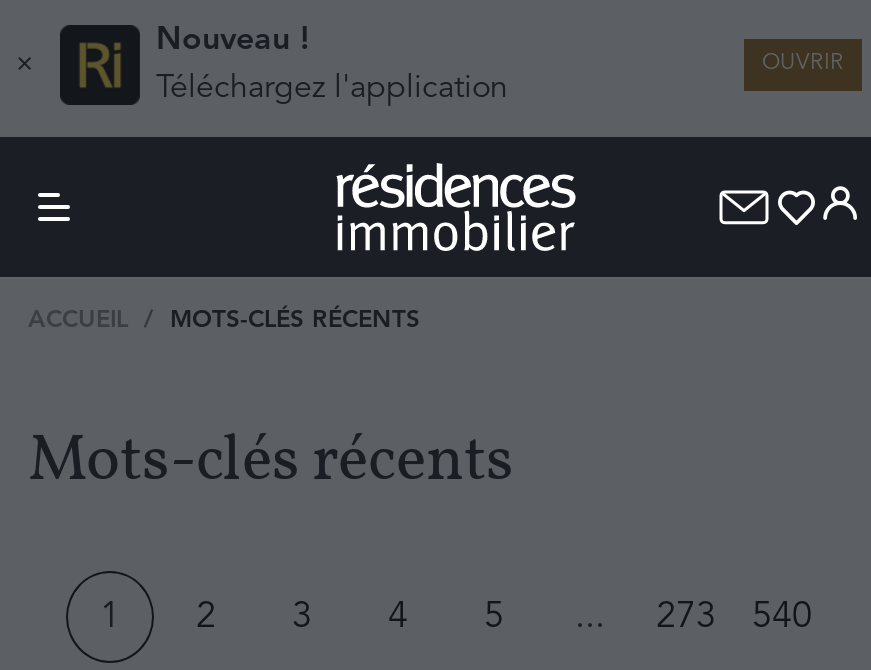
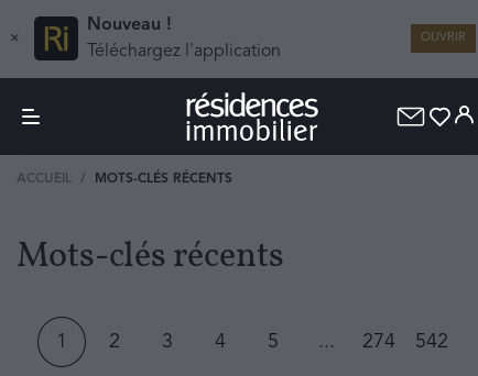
[656,599,716,635] 273 -> [362,332,395,352] 274
[752,599,812,635] 540 -> [415,332,448,352] 542

